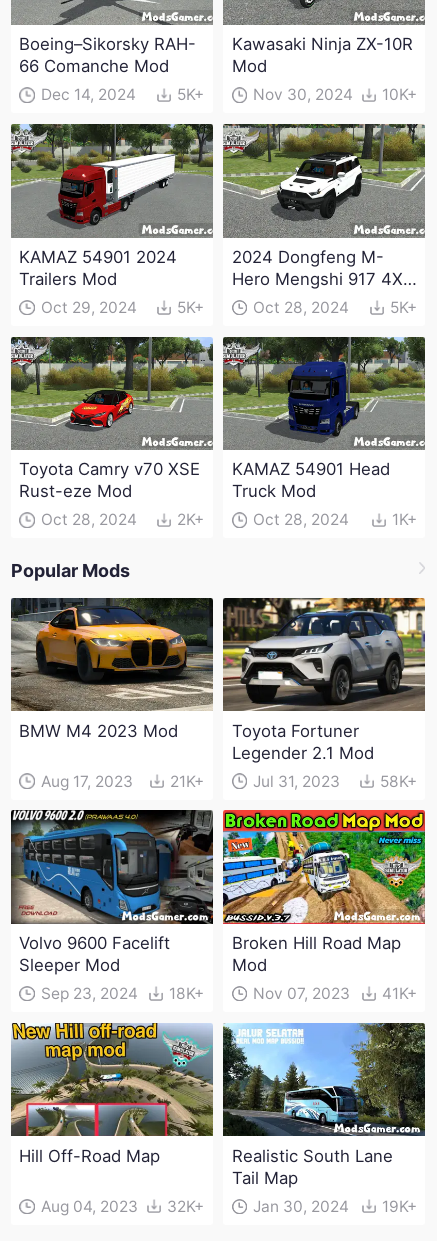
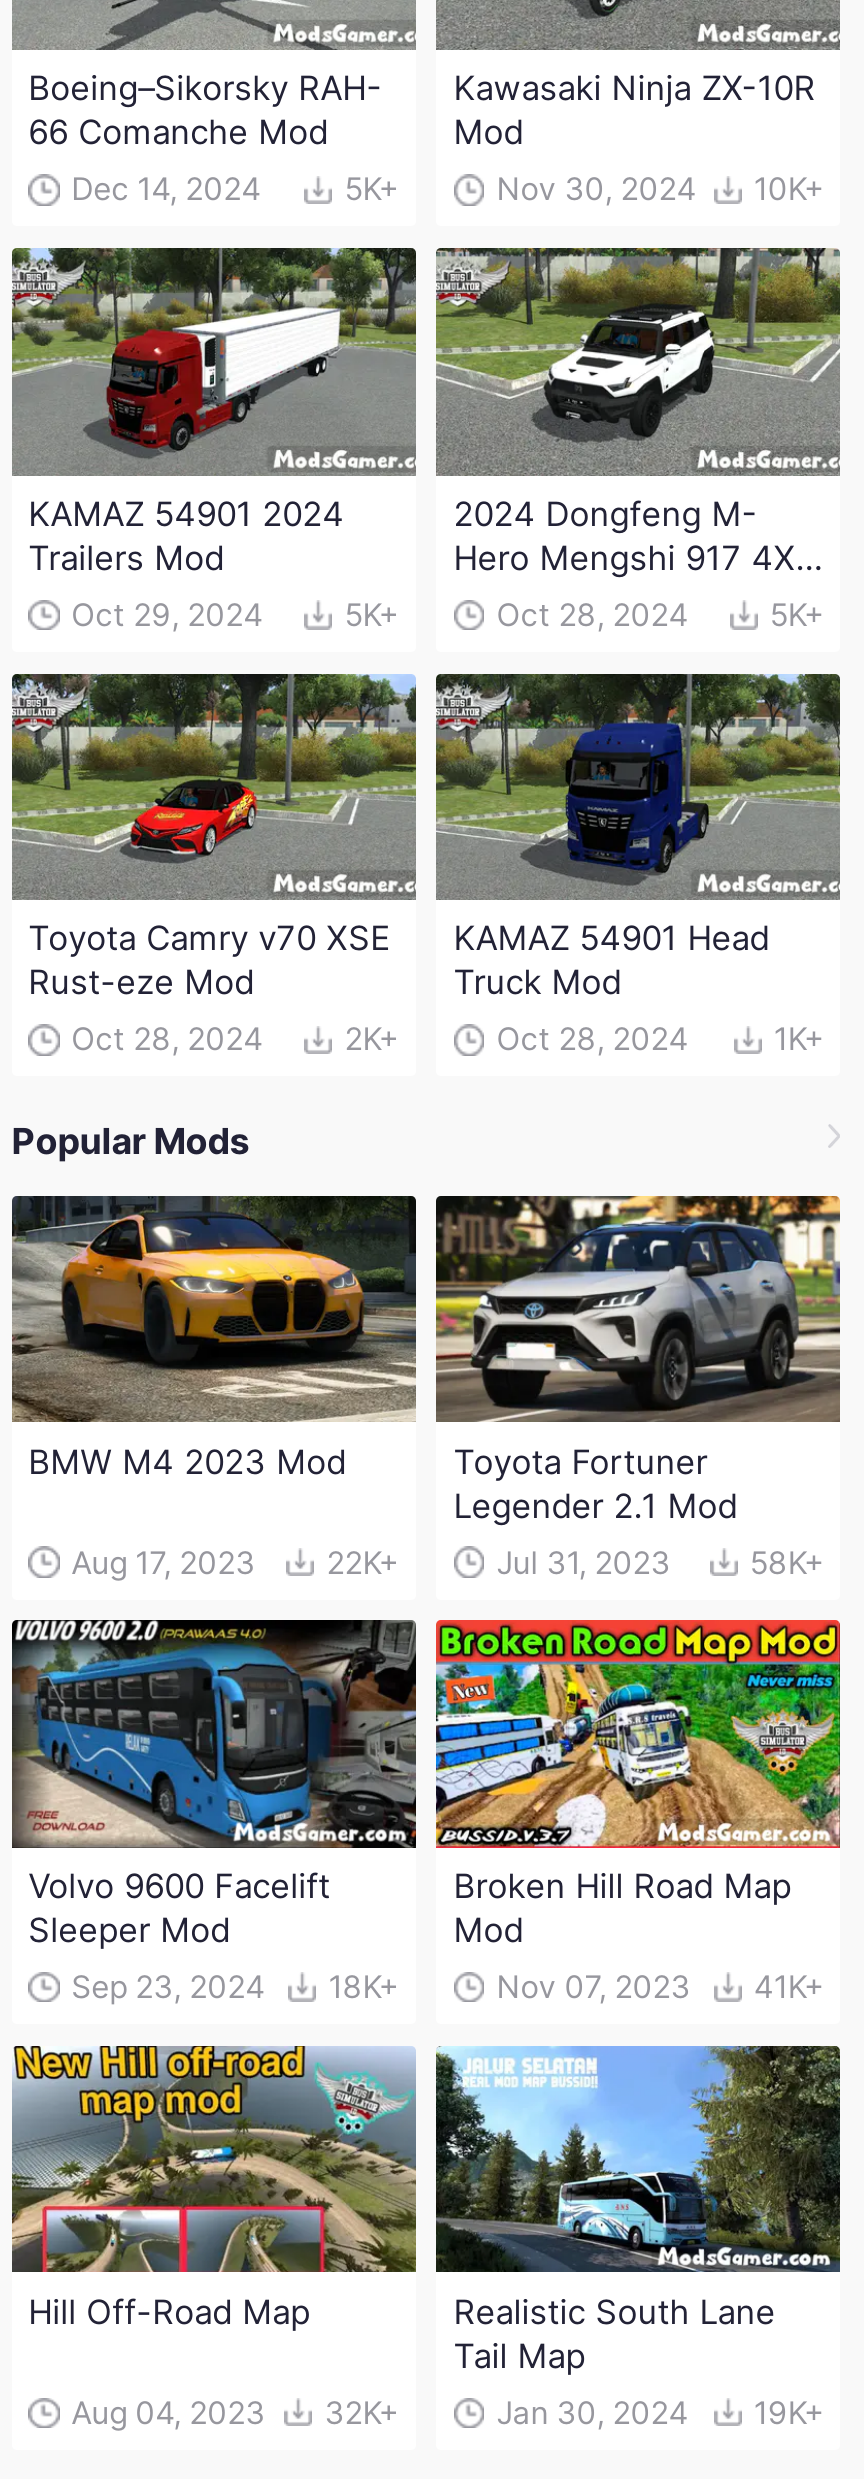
[41,771,204,790] Aug 17, 2023 21K+ -> [71,1543,398,1581] Aug 17, 2023 22K+

